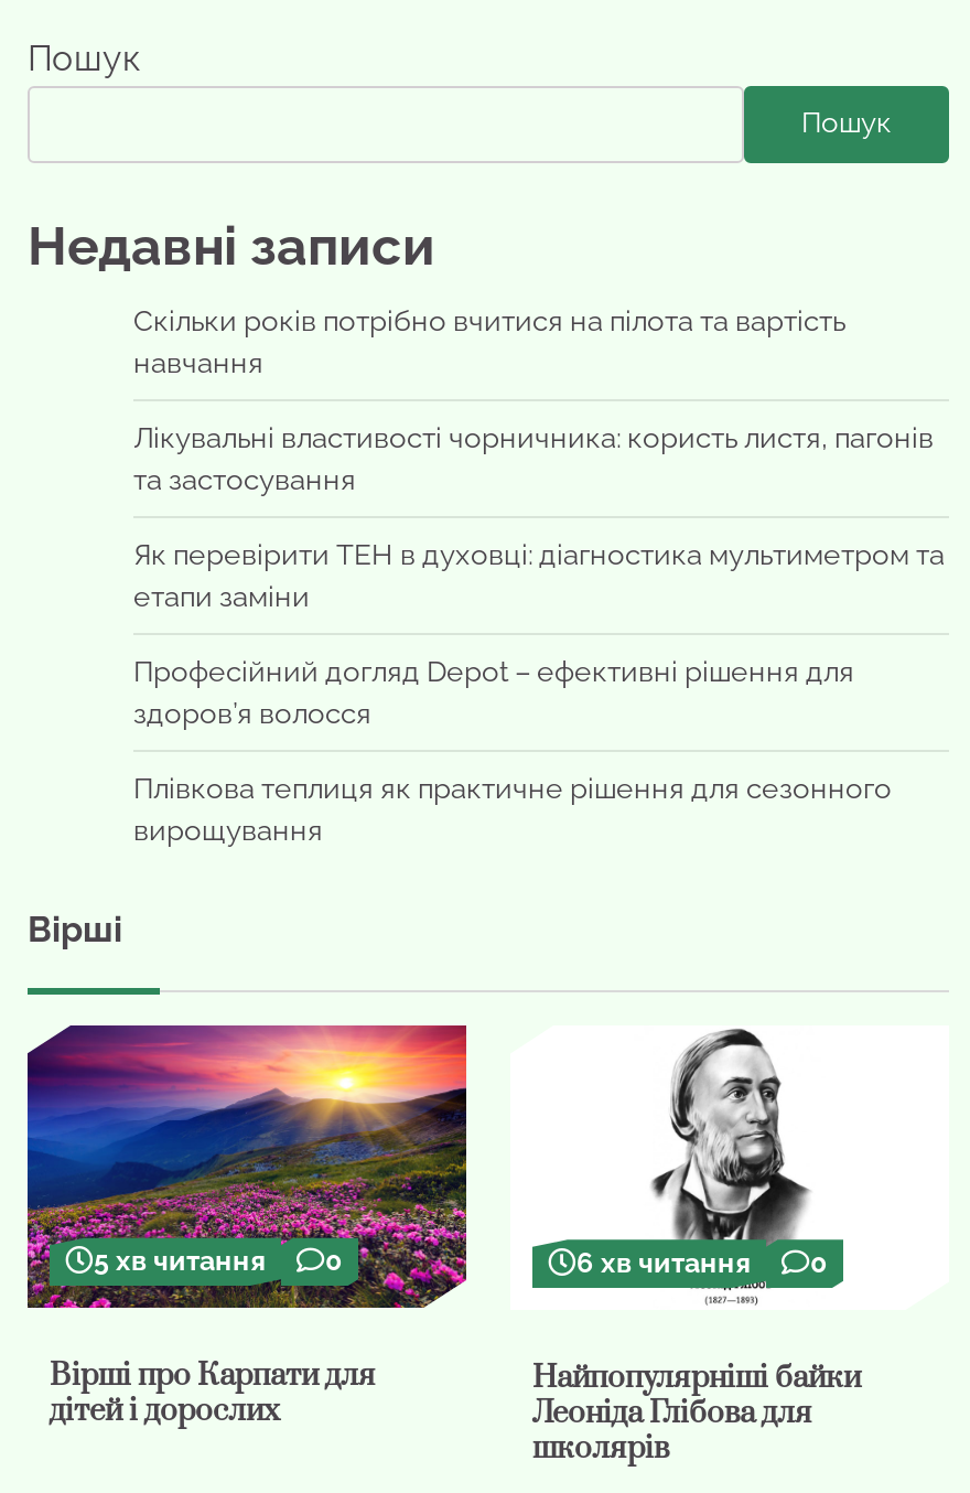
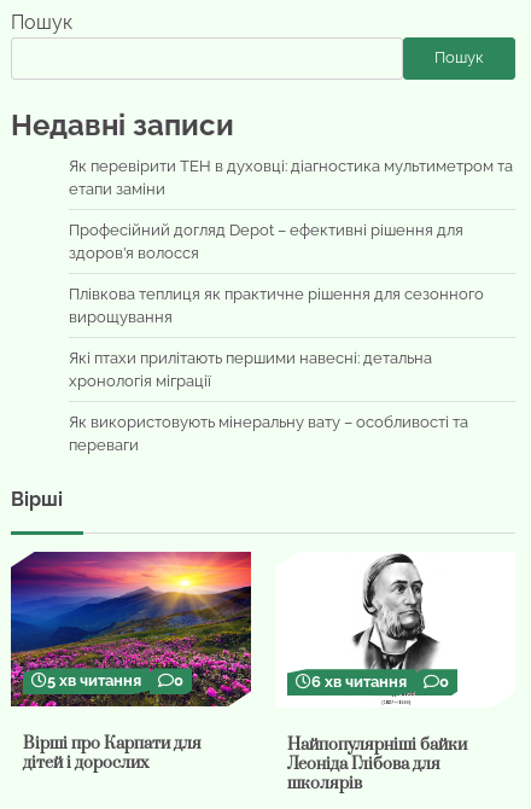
[133,304,934,496] Скільки років потрібно вчитися на пілота та вартість | навчання | Лікувальні властивості чорничника: користь листя, пагонів | та застосування -> none
moved [133,538,945,847] -> [69,157,513,326]: Як перевірити ТЕН в духовці: діагностика мультиметром та | етапи заміни | Професійний догляд Depot – ефективні рішення для | здоров’я волосся | Плівкова теплиця як практичне рішення для сезонного | вирощування
none -> [69,349,468,454] Які птахи прилітають першими навесні: детальна | хронологія міграції | Як використовують мінеральну вату – особливості та | переваги

